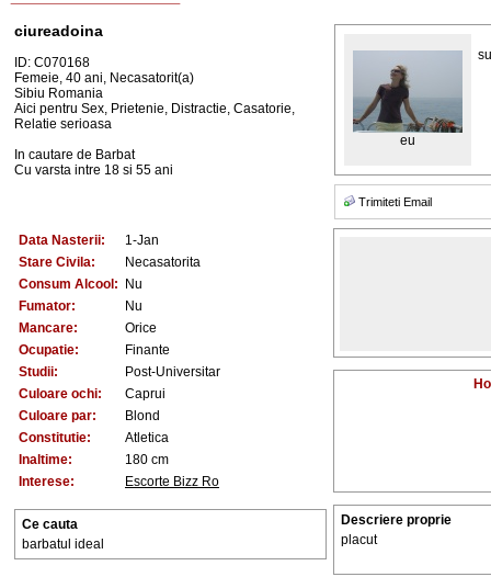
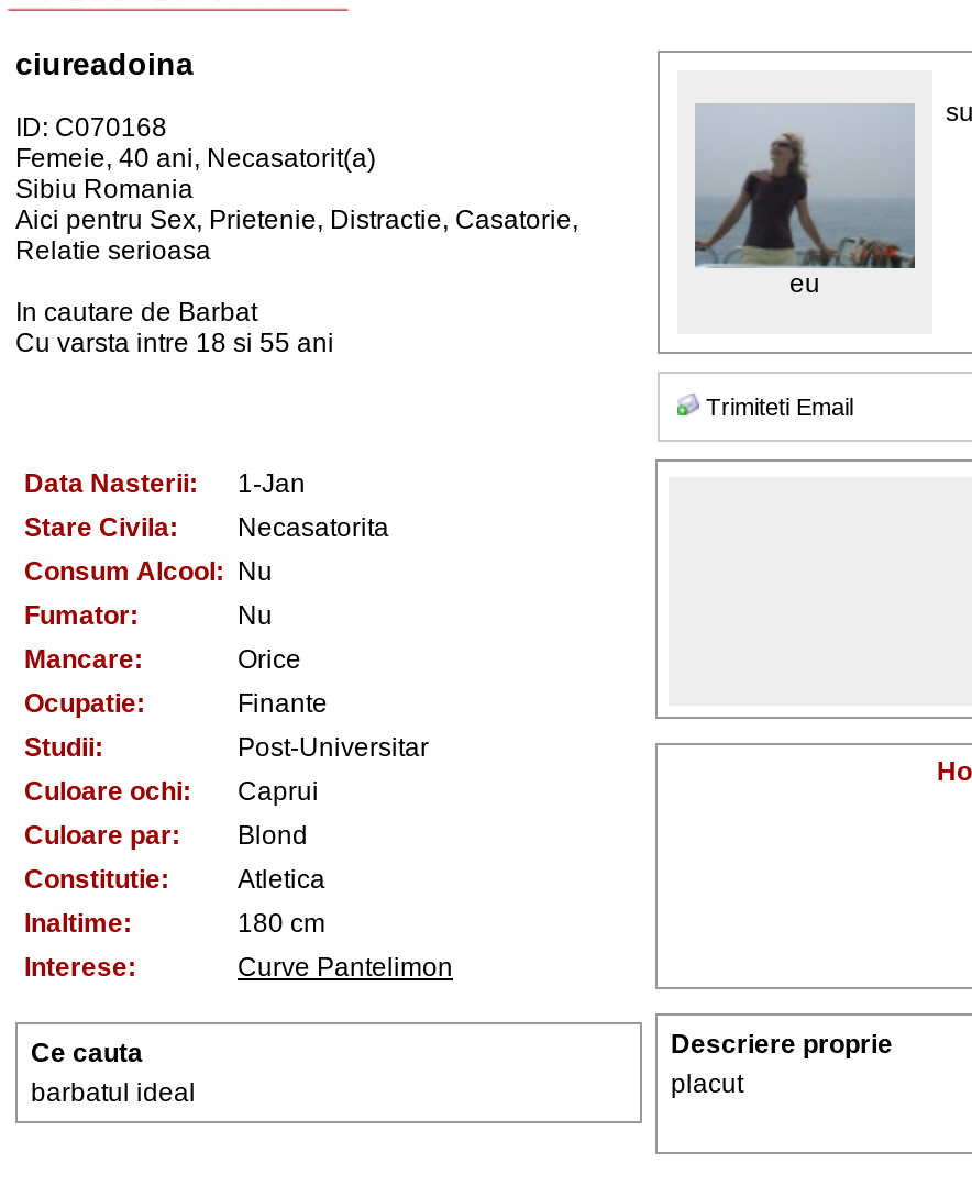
[125,474,219,489] Escorte Bizz Ro -> [238,952,453,983] Curve Pantelimon

